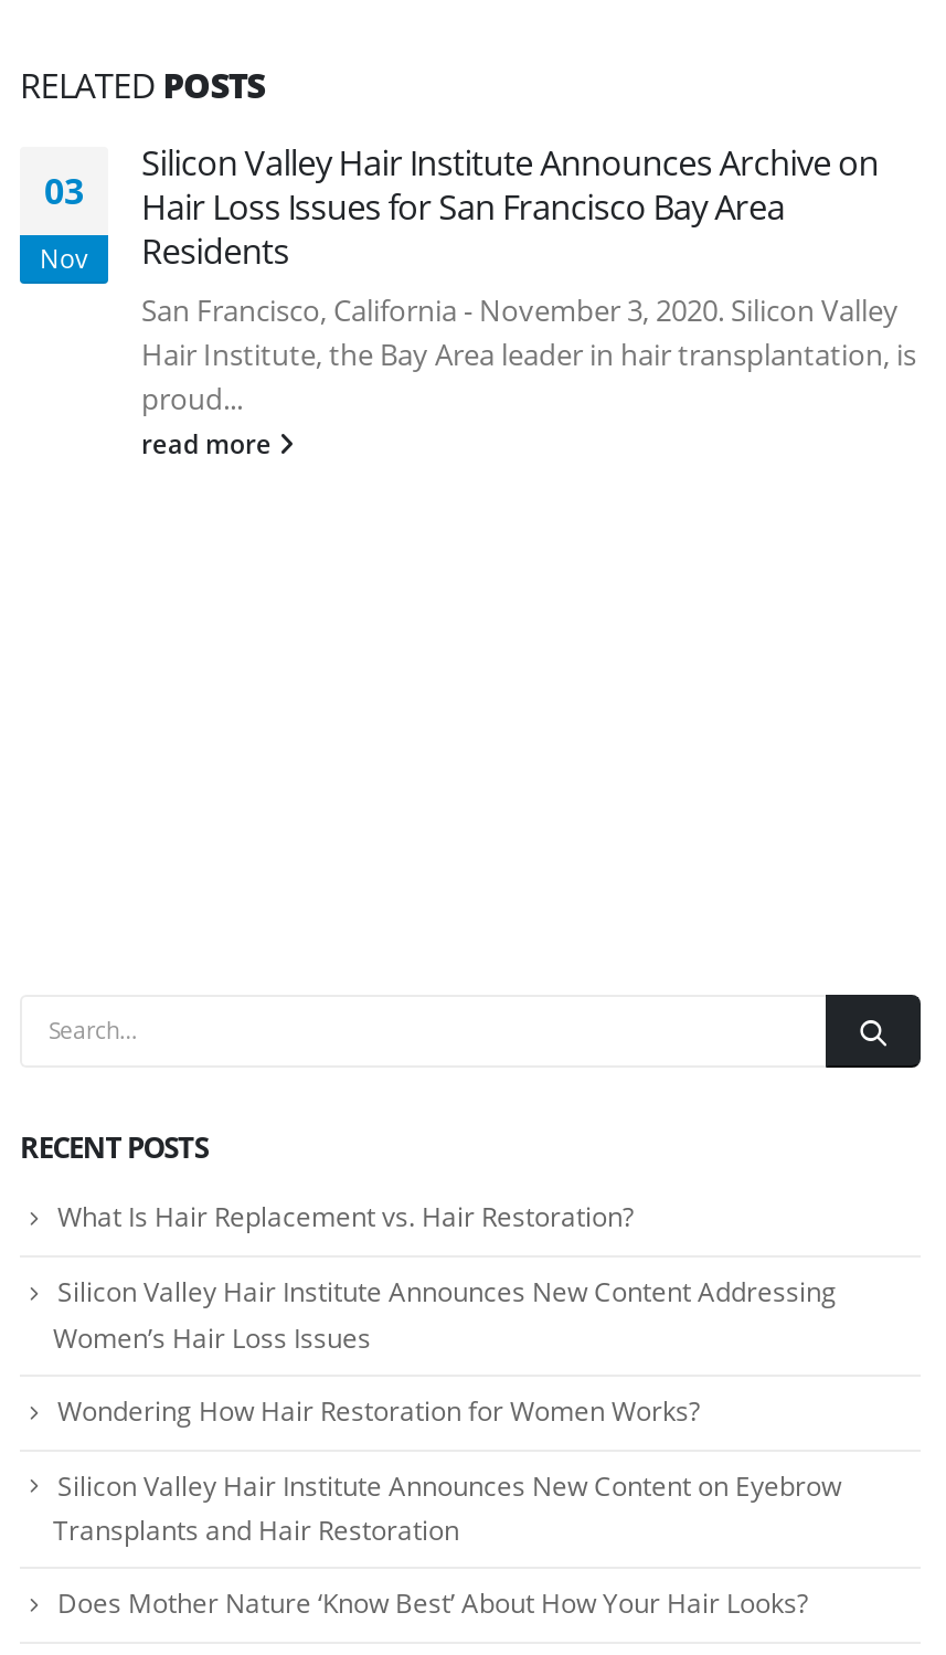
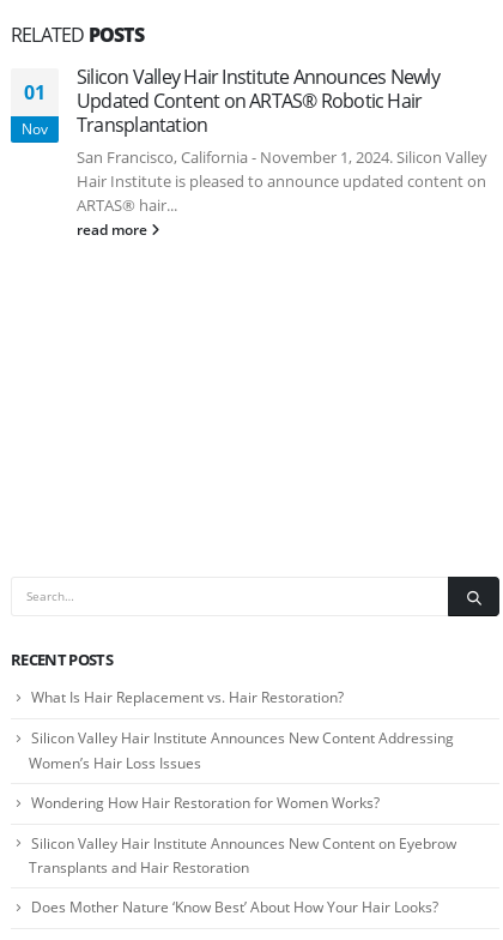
[141,139,916,419] Silicon Valley Hair Institute Announces Archive on | Hair Loss Issues for San Francisco Bay Area | Residents | San Francisco, California - November 3, 2020. Silicon Valley | Hair Institute, the Bay Area leader in hair transplantation, is | proud... -> [77,64,487,216] Silicon Valley Hair Institute Announces Newly | Updated Content on ARTAS® Robotic Hair | Transplantation | San Francisco, California - November 1, 2024. Silicon Valley | Hair Institute is pleased to announce updated content on | ARTAS® hair...
[44,167,84,216] 03 -> [24,79,46,106] 01

